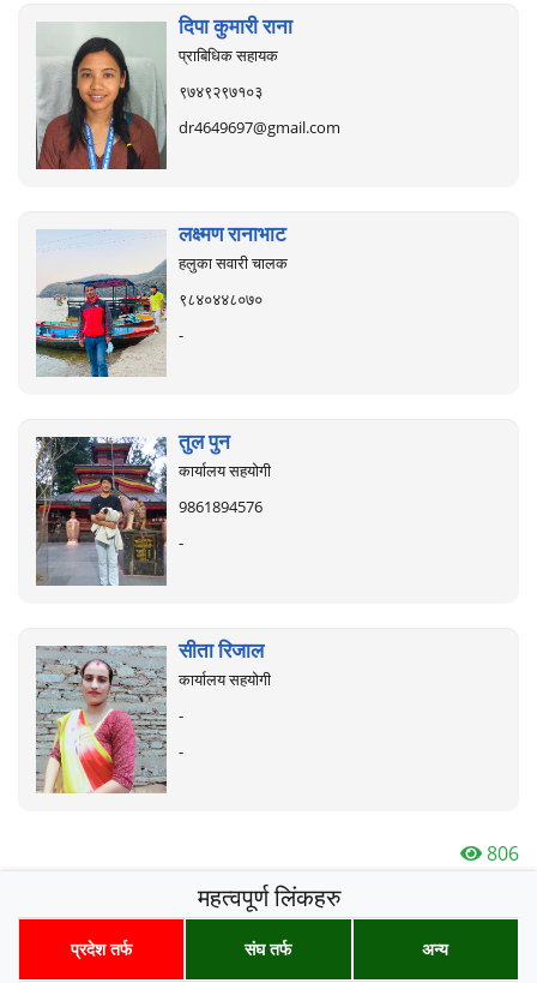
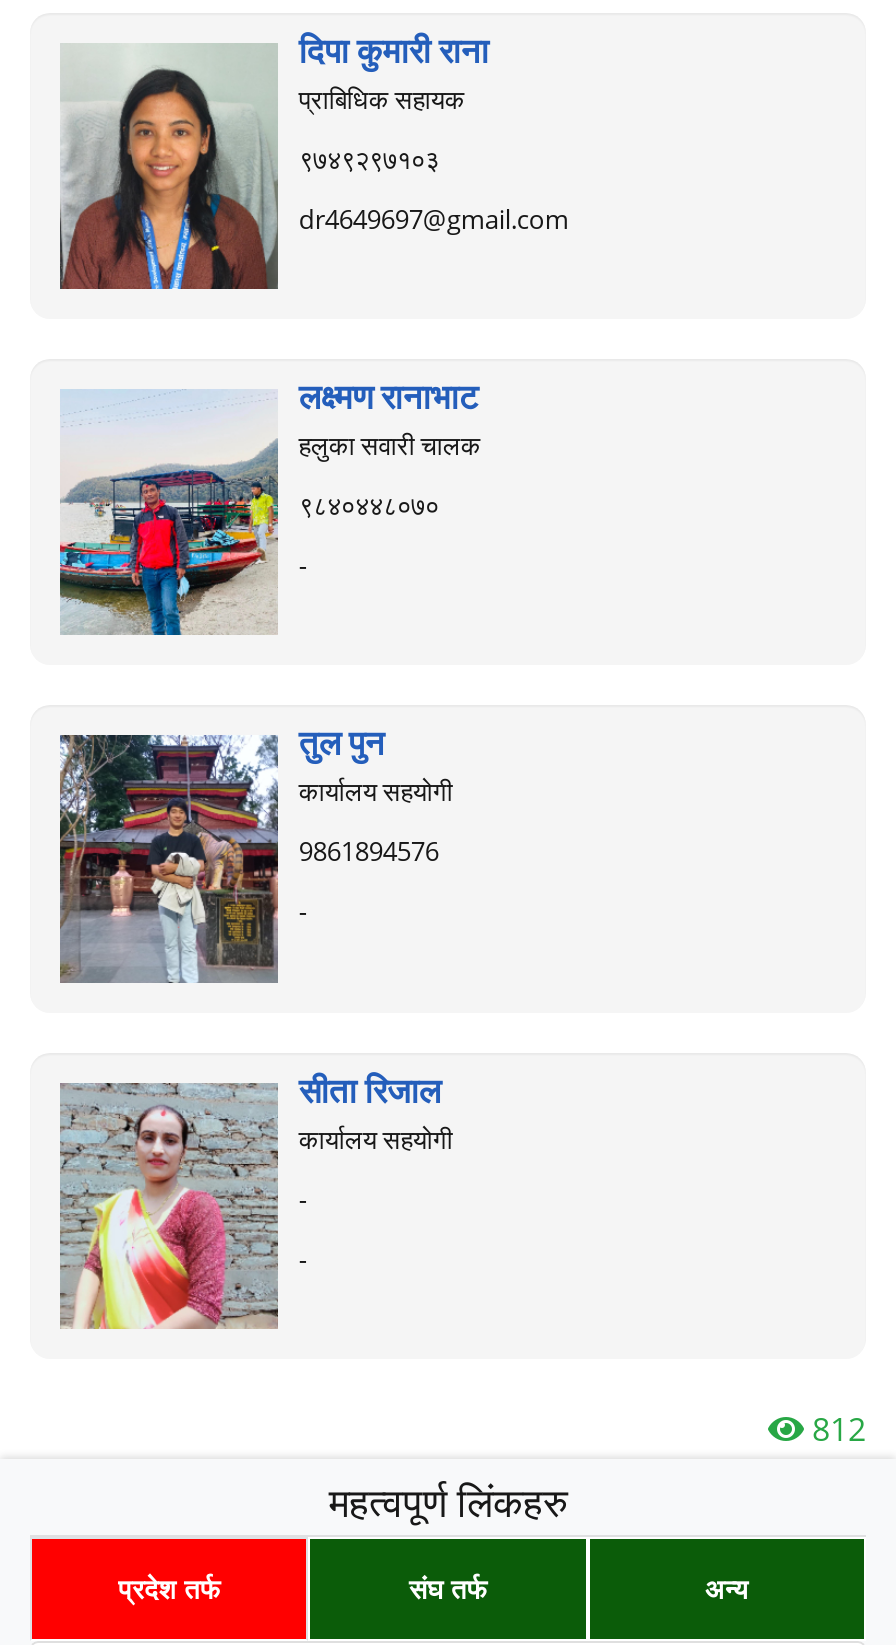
[482,840,519,866] 806 -> [804,1406,866,1450] 812

